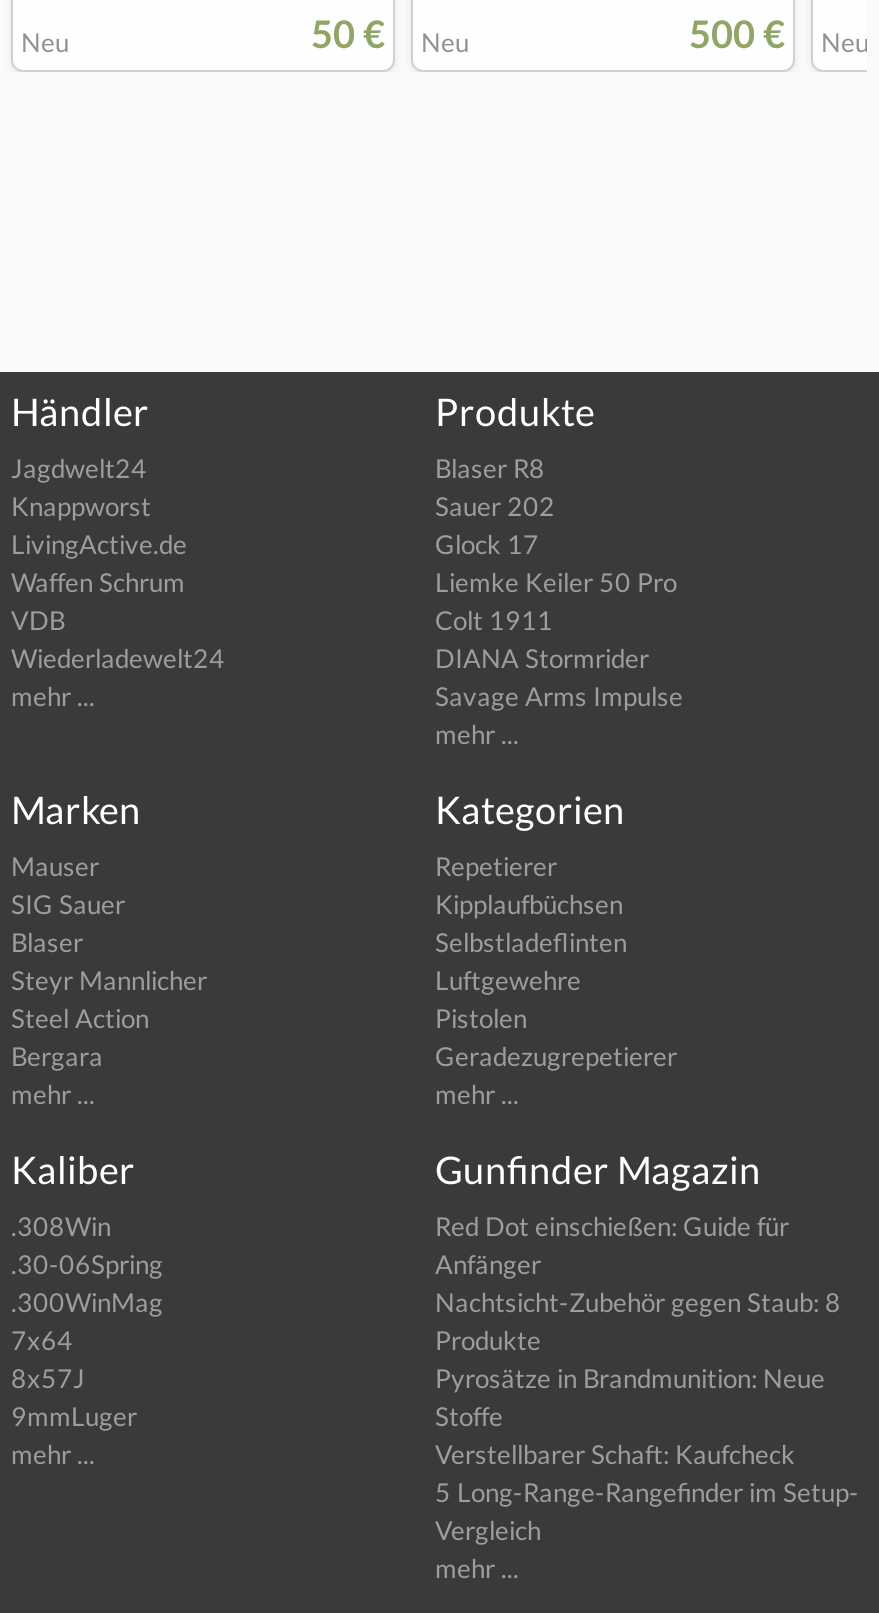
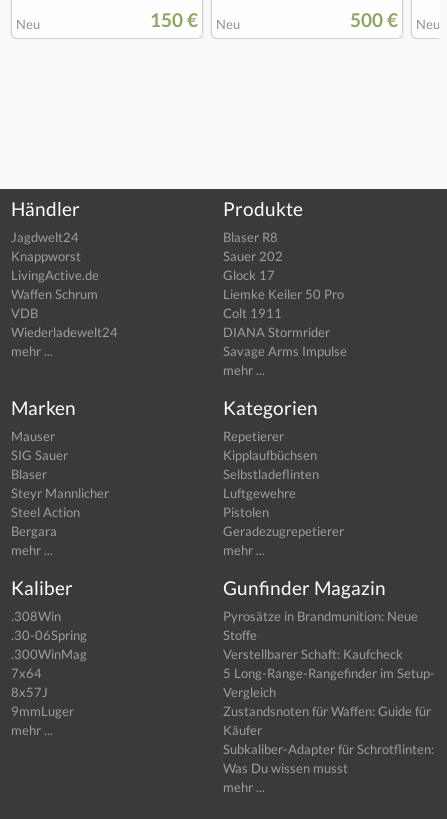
[311,10,469,58] 50 € Neu -> [150,8,240,32] 150 € Neu
[435,1210,841,1356] Red Dot einschießen: Guide für | Anfänger | Nachtsicht-Zubehör gegen Staub: 8 | Produkte -> none
moved [435,1362,859,1546] -> [223,608,435,700]: Pyrosätze in Brandmunition: Neue | Stoffe | Verstellbarer Schaft: Kaufcheck | 5 Long-Range-Rangefinder im Setup- | Vergleich
none -> [223,703,434,776] Zustandsnoten für Waffen: Guide für | Käufer | Subkaliber-Adapter für Schrotflinten: | Was Du wissen musst

